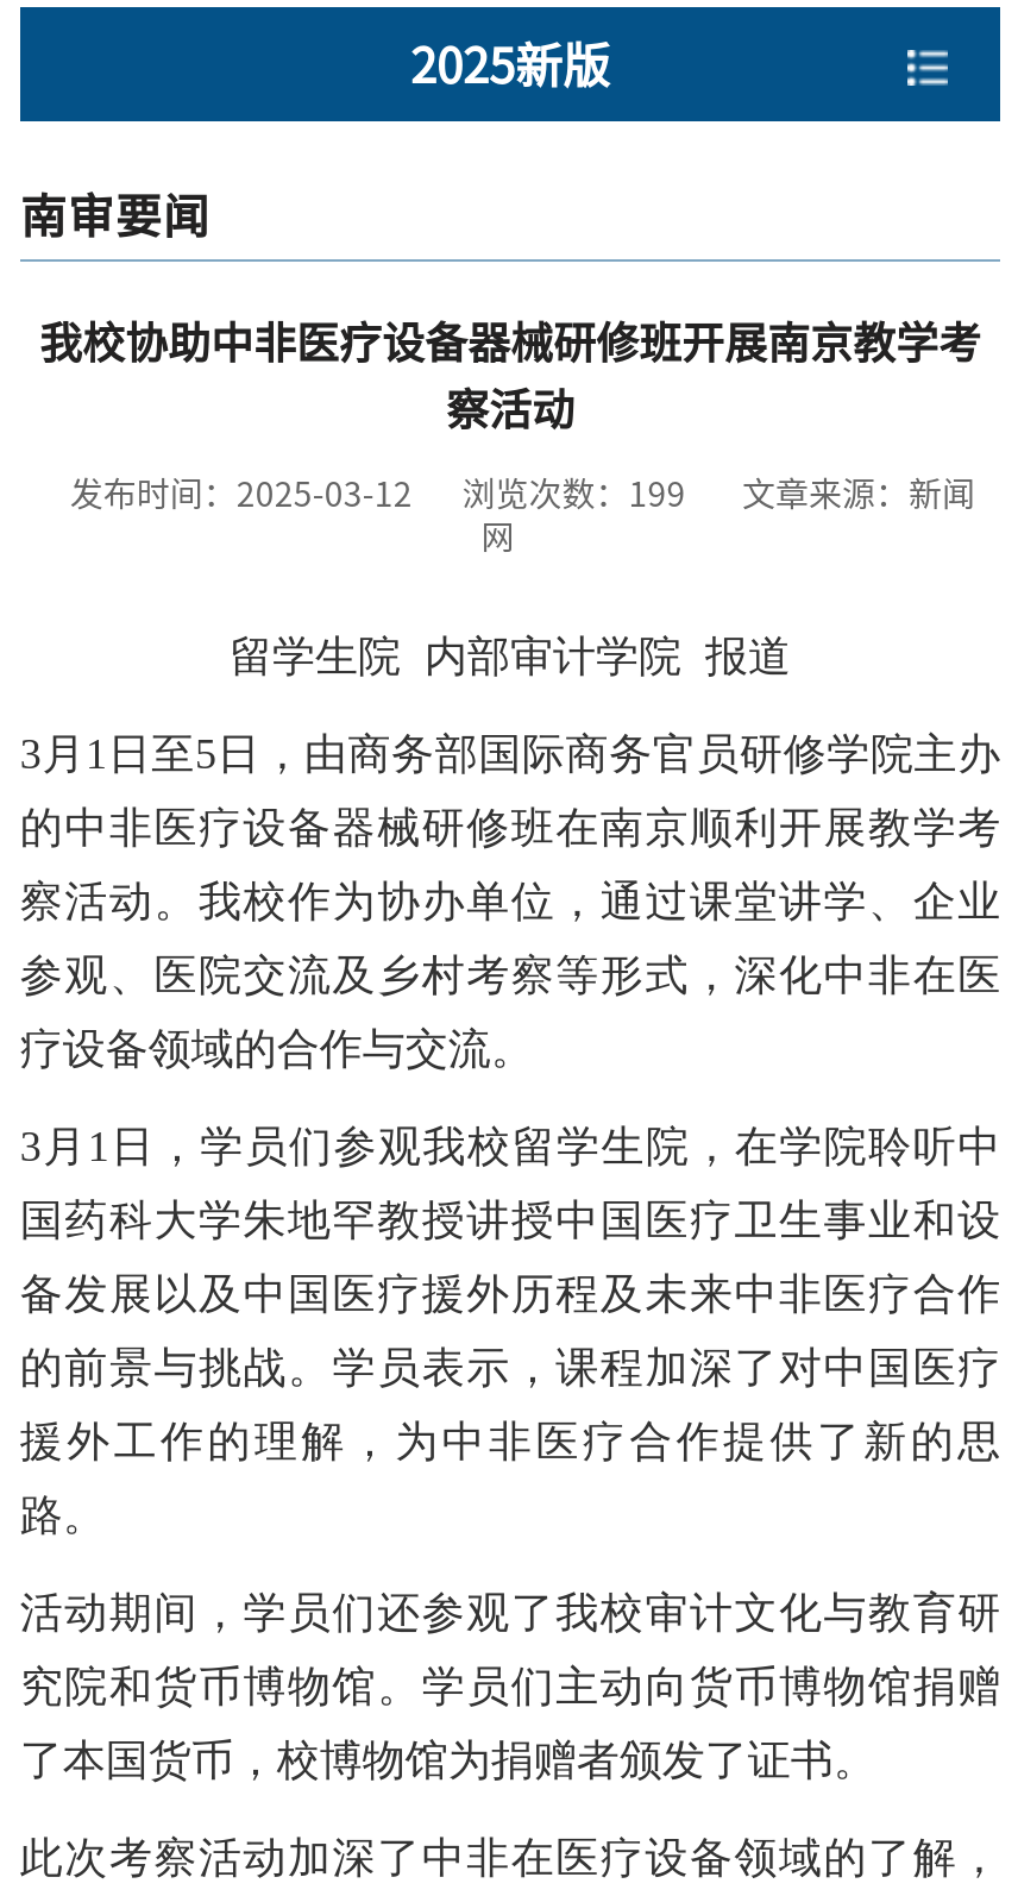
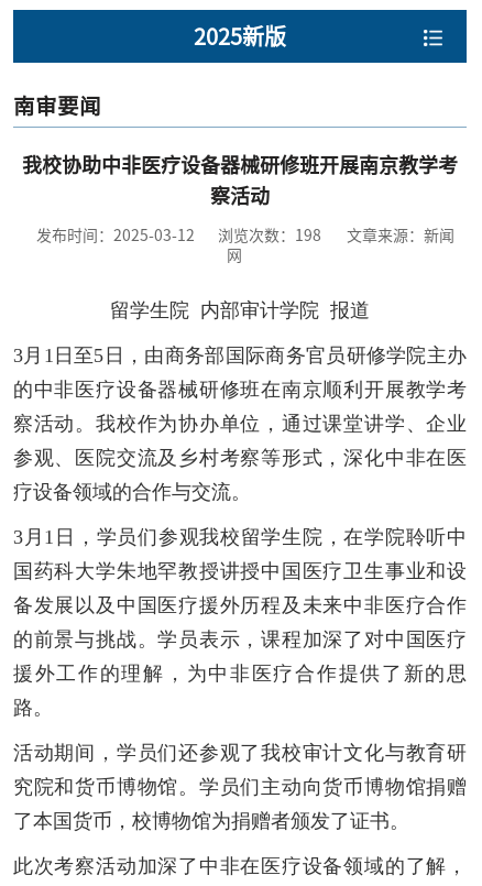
[70,478,975,511] 发布时间：2025-03-12 浏览次数：199 文章来源：新闻 -> [36,228,455,243] 发布时间：2025-03-12 浏览次数：198 文章来源：新闻

